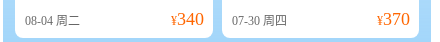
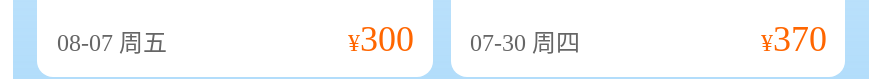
[25,14,80,28] 08-04周二 -> [57,29,167,57] 08-07周五
[170,9,286,29] ¥340 07-30周四 -> [348,19,580,59] ¥300 07-30周四

